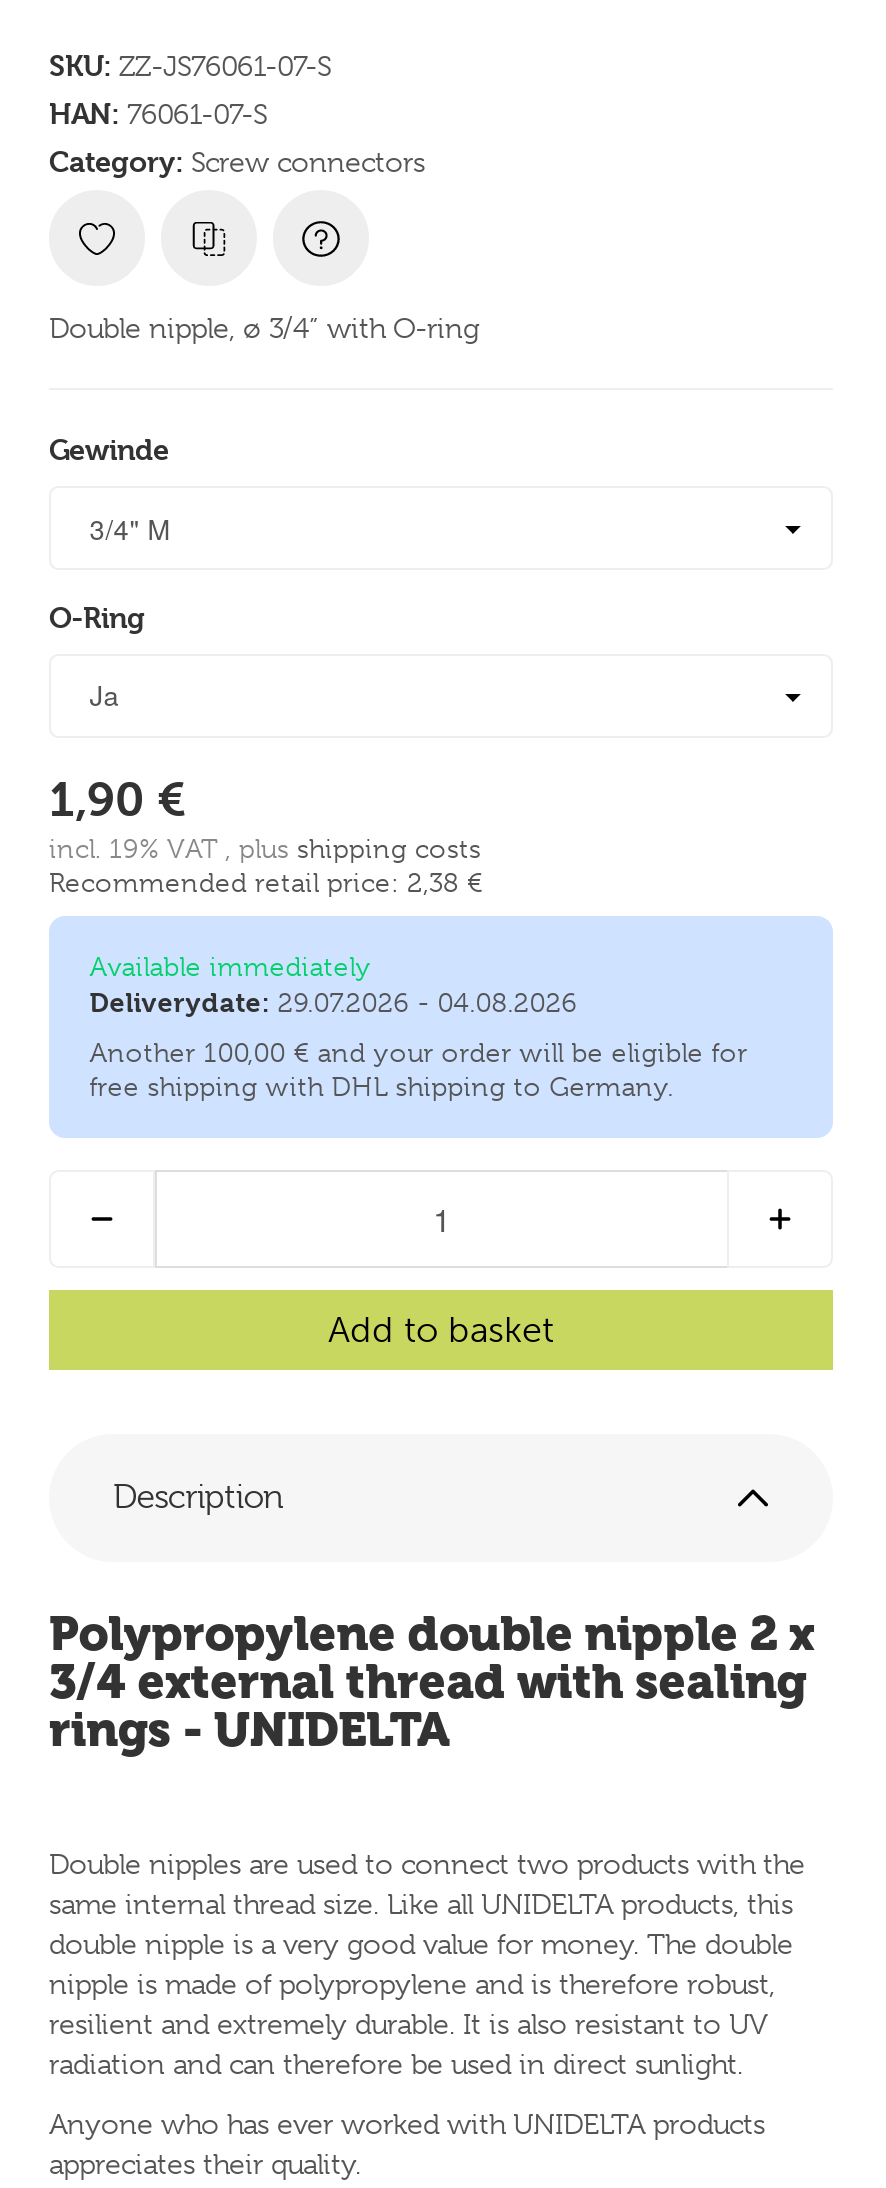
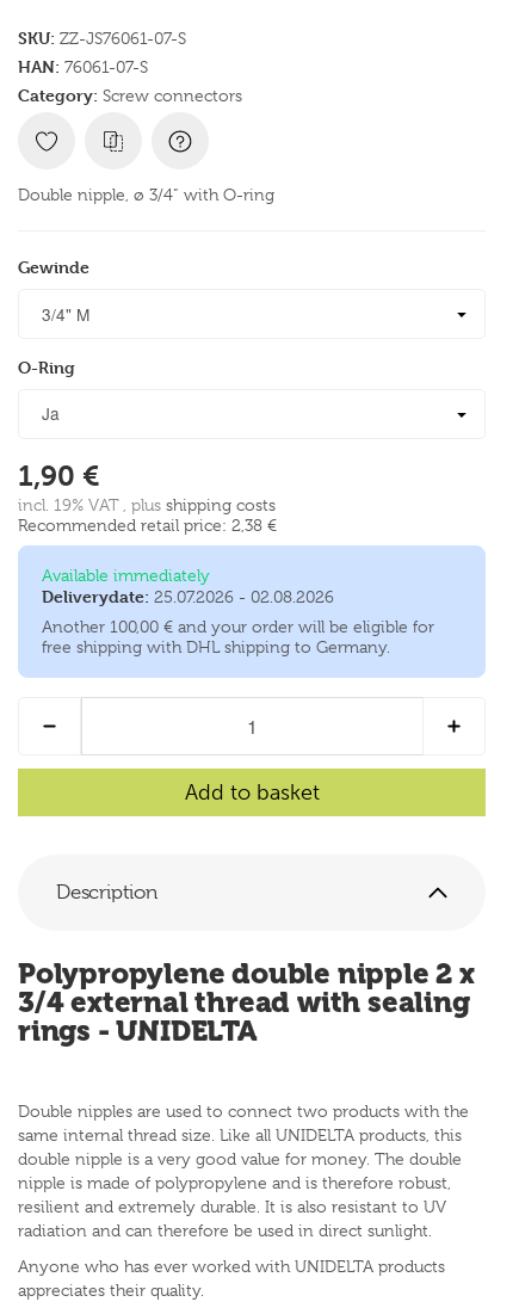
[89,983,577,1017] Deliverydate: 29.07.2026 - 04.08.2026 -> [42,586,334,606] Deliverydate: 25.07.2026 - 02.08.2026

